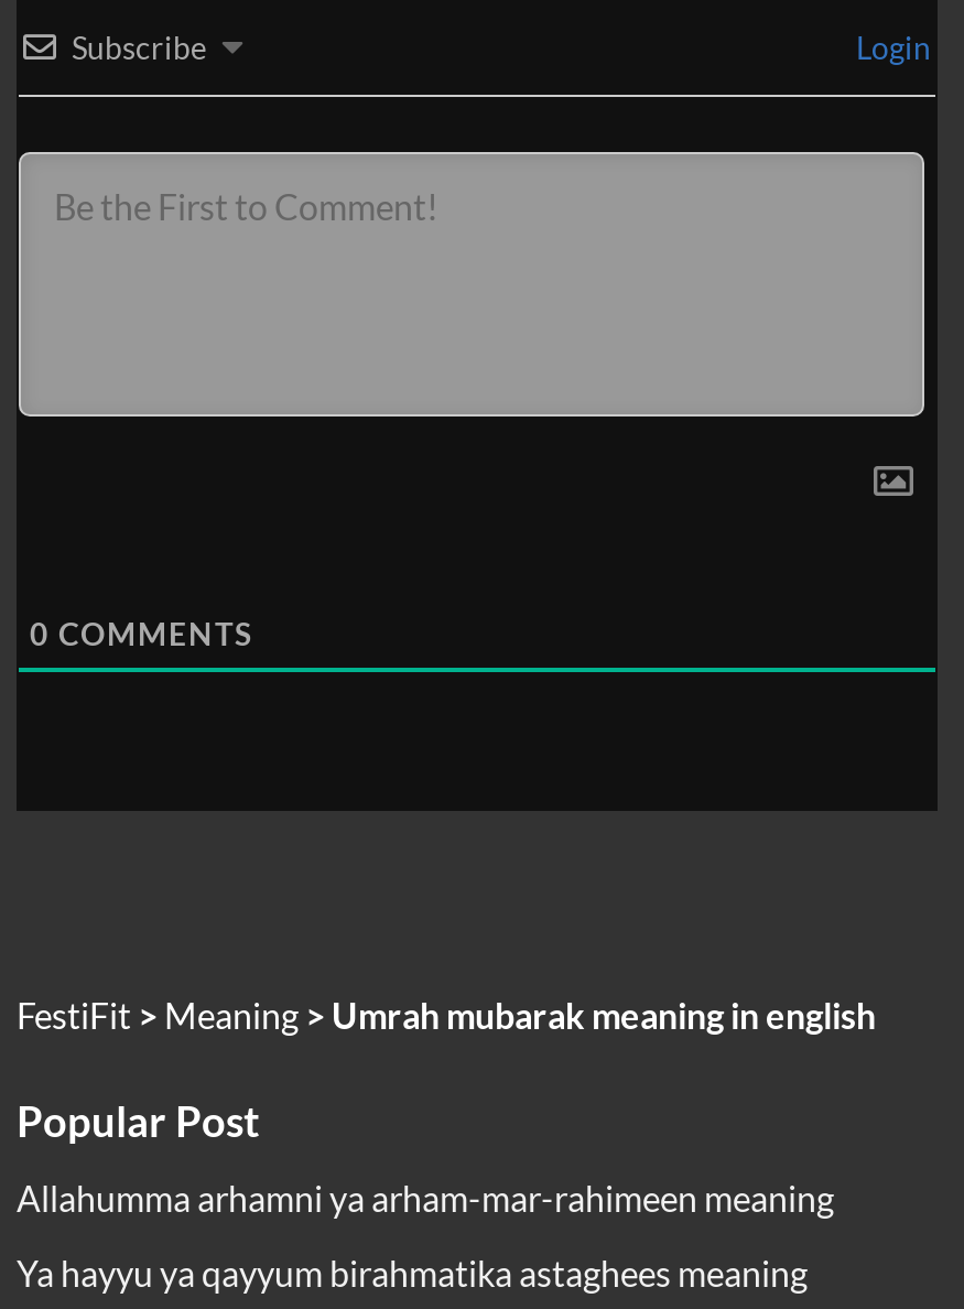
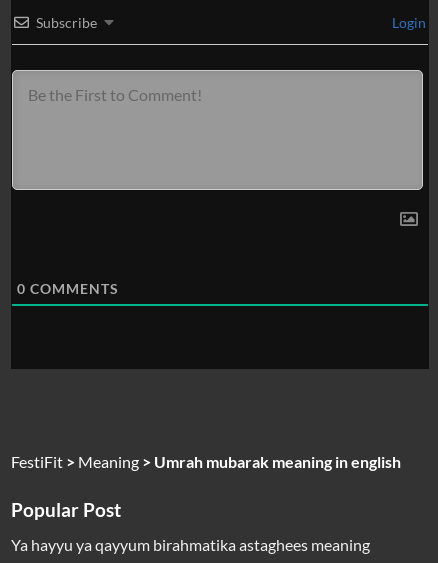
[17,1176,834,1218] Allahumma arhamni ya arham-mar-rahimeen meaning -> none

